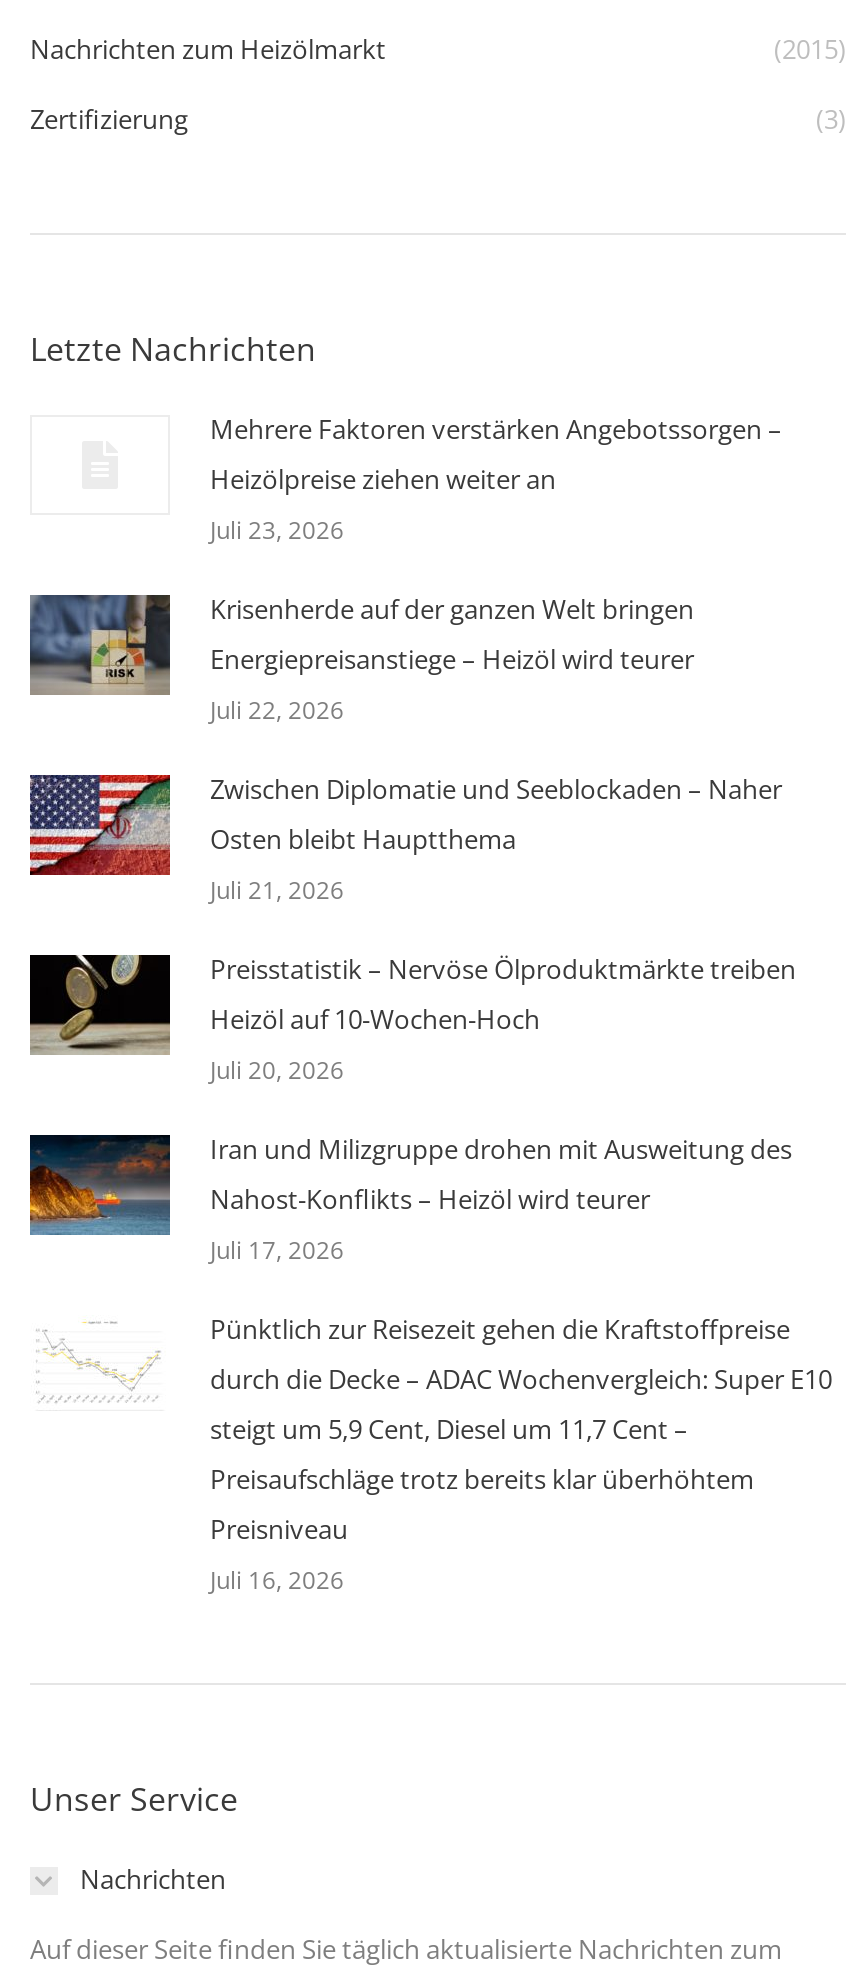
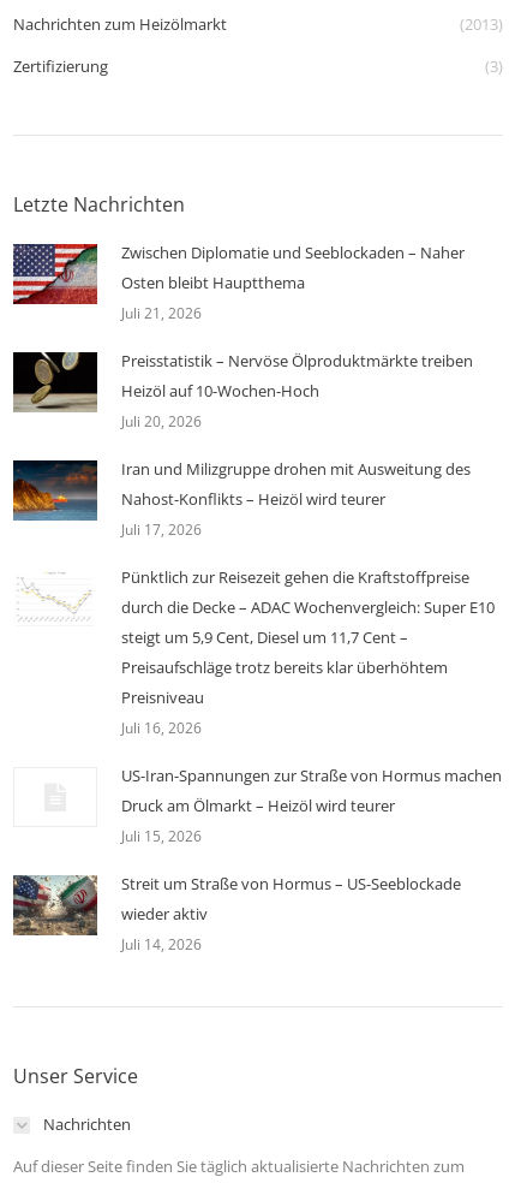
[774,32,846,68] (2015) -> [460,14,503,35] (2013)
[28,412,782,728] [image] | Mehrere Faktoren verstärken Angebotssorgen – | Heizölpreise ziehen weiter an | Juli 23, 2026 | Krisenherde auf der ganzen Welt bringen | Energiepreisanstiege – Heizöl wird teurer | Juli 22, 2026 -> none
moved [26,771,832,1598] -> [11,242,495,739]: [image] | Zwischen Diplomatie und Seeblockaden – Naher | Osten bleibt Hauptthema | ... | Preisniveau | Juli 16, 2026
none -> [12,765,502,955] [image] | US-Iran-Spannungen zur Straße von Hormus machen | Druck am Ölmarkt – Heizöl wird teurer | Juli 15, 2026 | Streit um Straße von Hormus – US-Seeblockade | wieder aktiv | Juli 14, 2026

